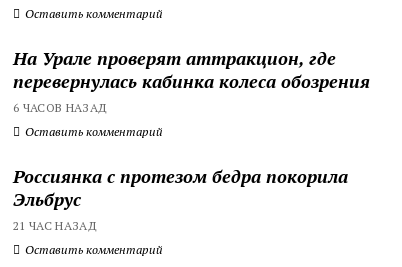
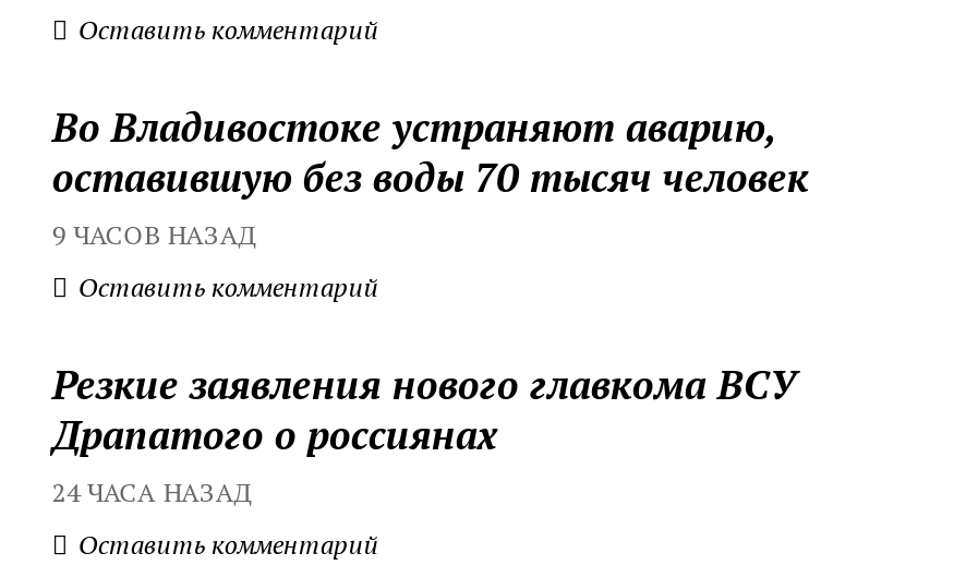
[13,46,370,115] На Урале проверят аттракцион, где | перевернулась кабинка колеса обозрения | 6 ЧАСОВ НАЗАД -> [52,100,809,250] Во Владивостоке устраняют аварию, | оставившую без воды 70 тысяч человек | 9 ЧАСОВ НАЗАД
[13,164,348,233] Россиянка с протезом бедра покорила | Эльбрус | 21 ЧАС НАЗАД -> [52,357,796,508] Резкие заявления нового главкома ВСУ | Драпатого о россиянах | 24 ЧАСА НАЗАД

